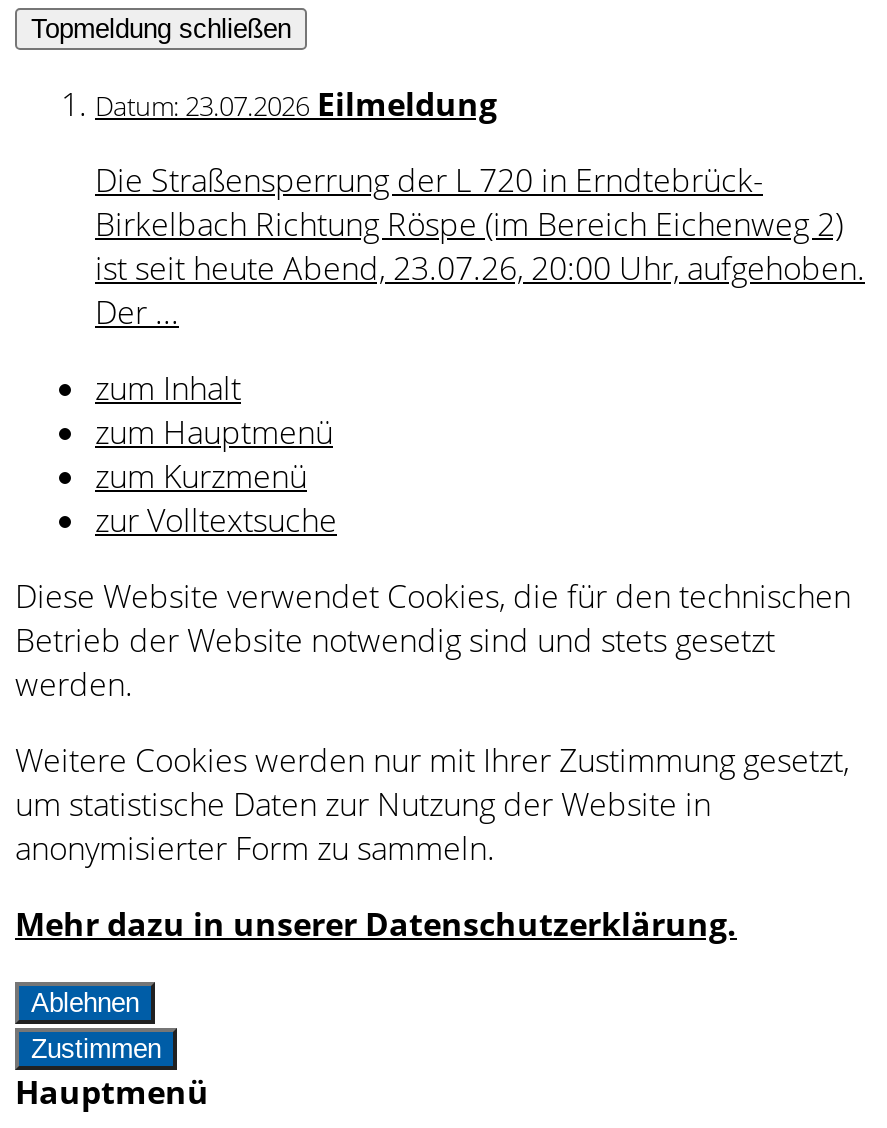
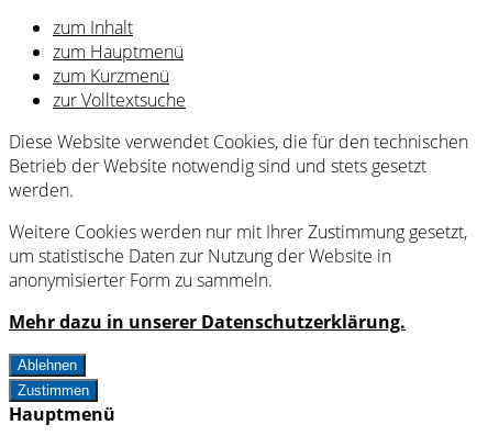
[31,14,865,334] Topmeldung schließen | Datum: 23.07.2026 Eilmeldung | Die Straßensperrung der L 720 in Erndtebrück- | Birkelbach Richtung Röspe (im Bereich Eichenweg 2) | ist seit heute Abend, 23.07.26, 20:00 Uhr, aufgehoben. | Der ... -> none

